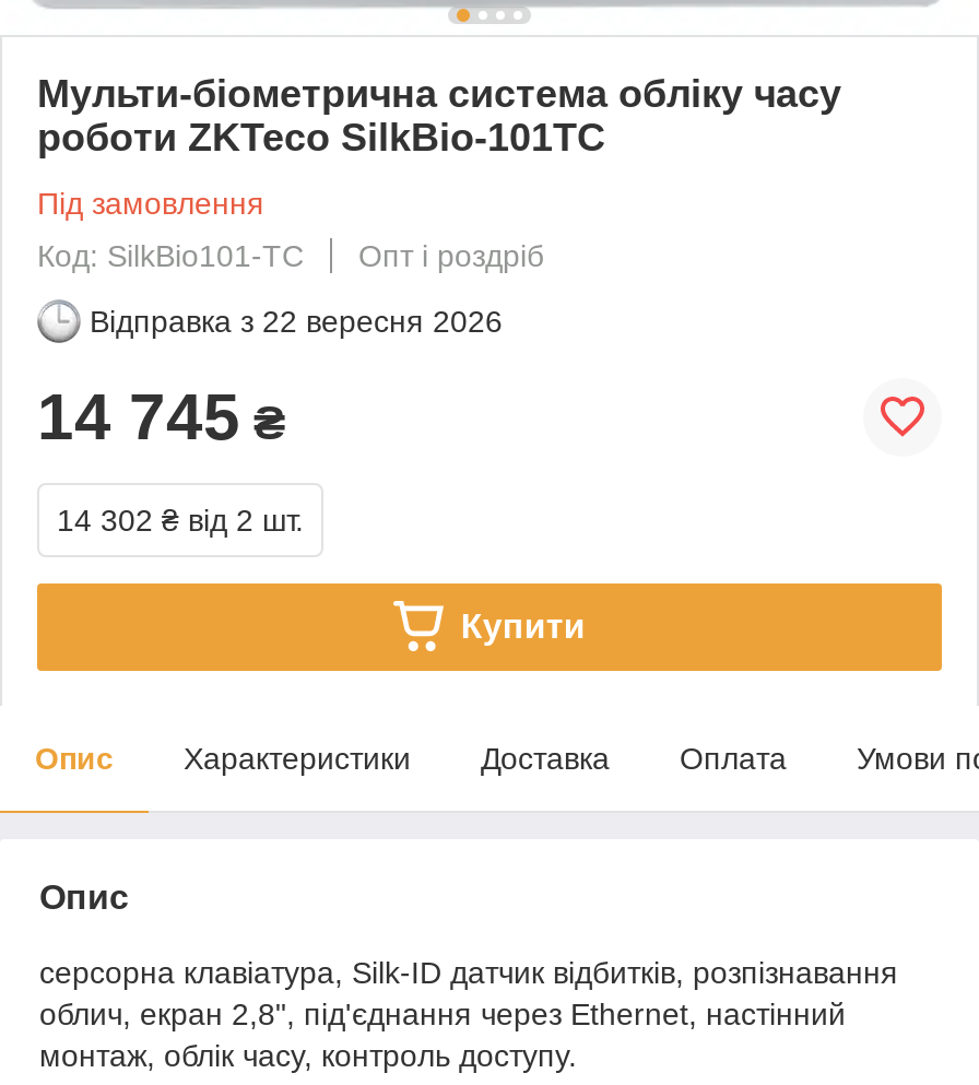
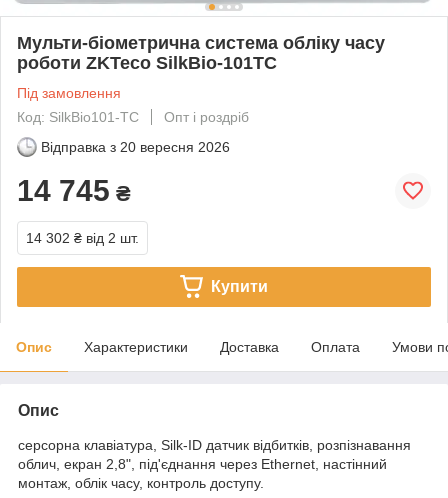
[90,303,503,338] Відправка з 22 вересня 2026 -> [41,139,230,155] Відправка з 20 вересня 2026

